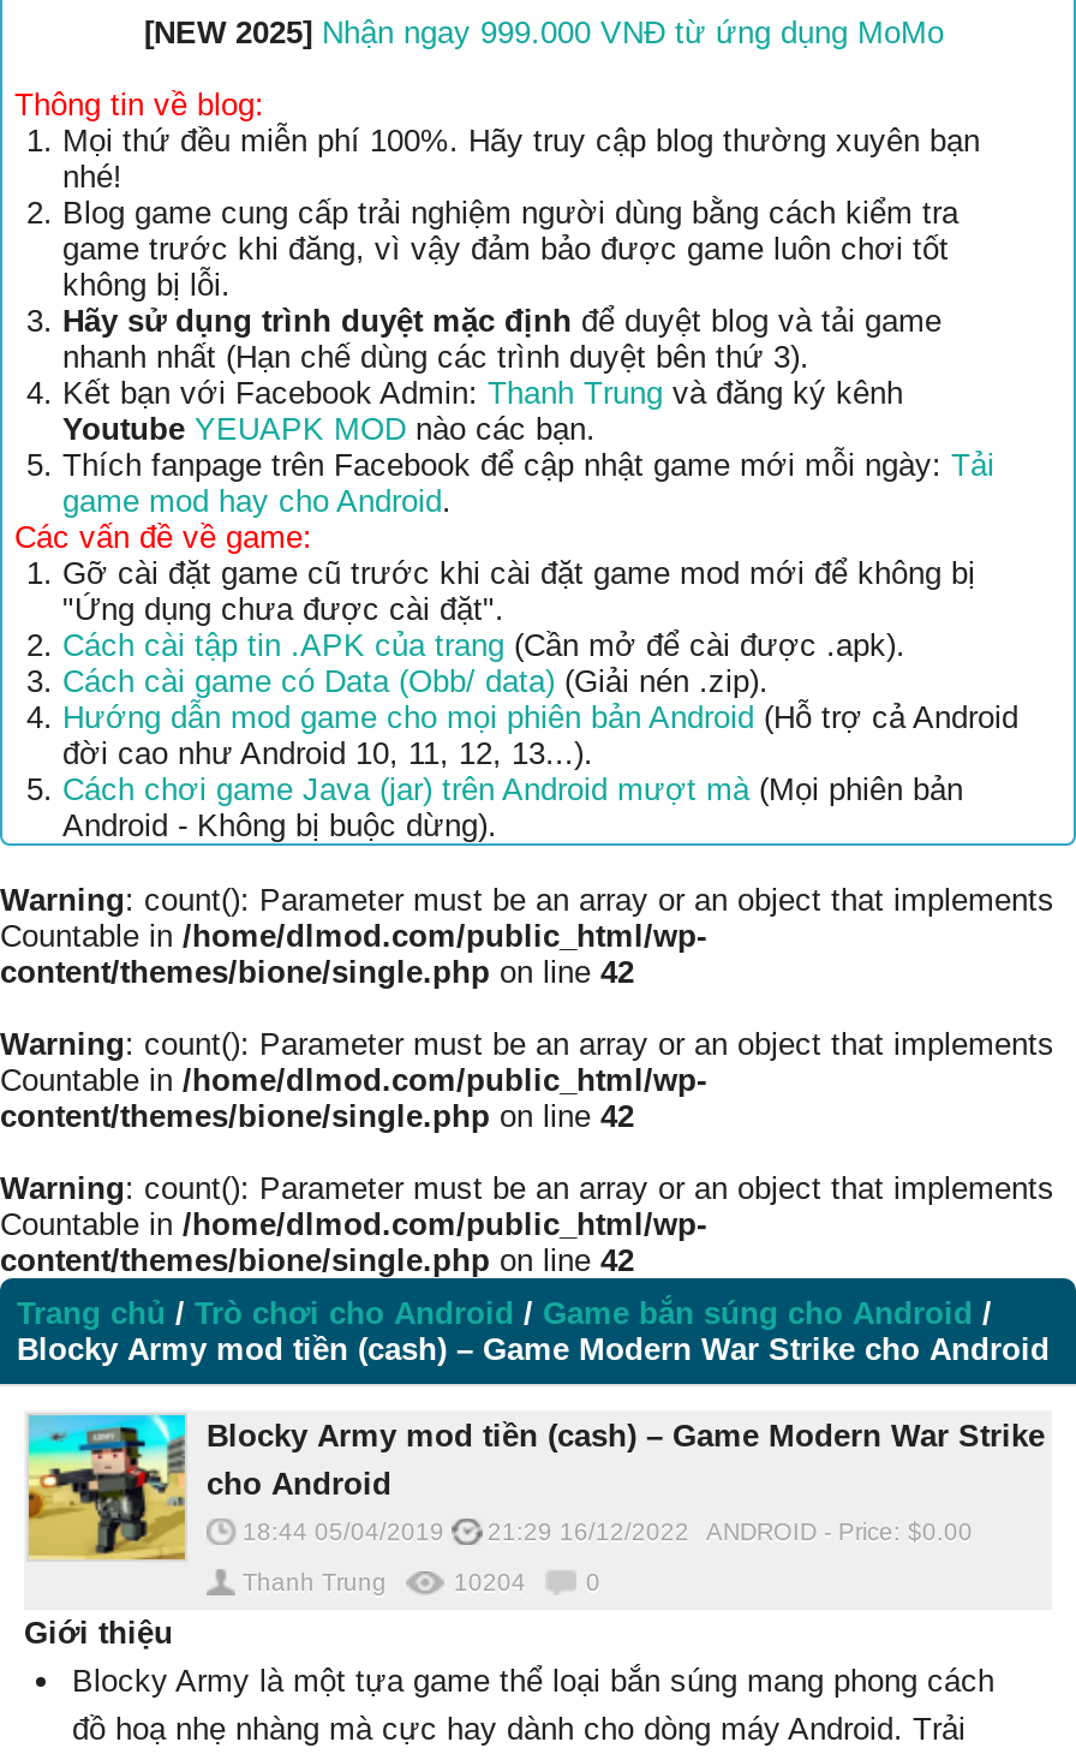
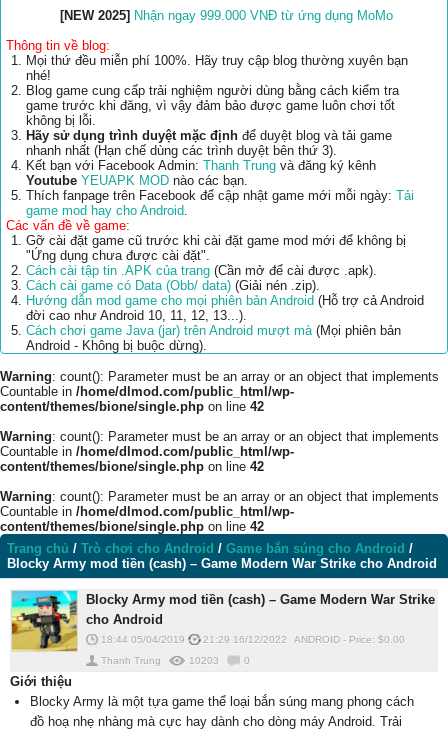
[454,1569,526,1595] 10204 -> [189,655,219,666] 10203

